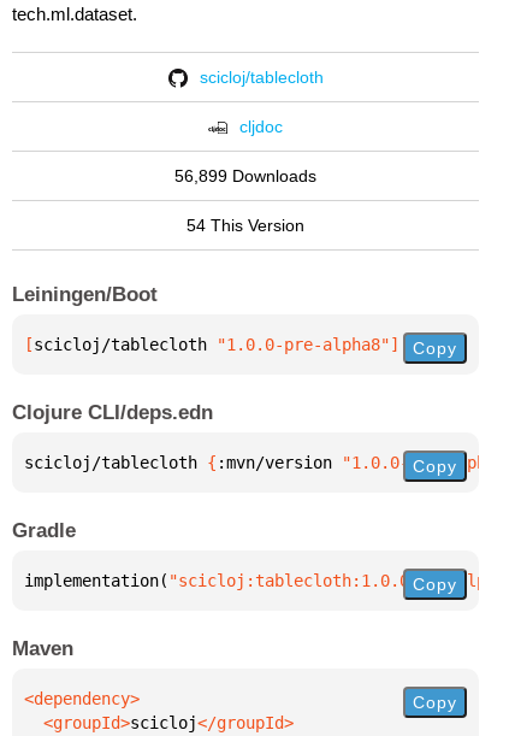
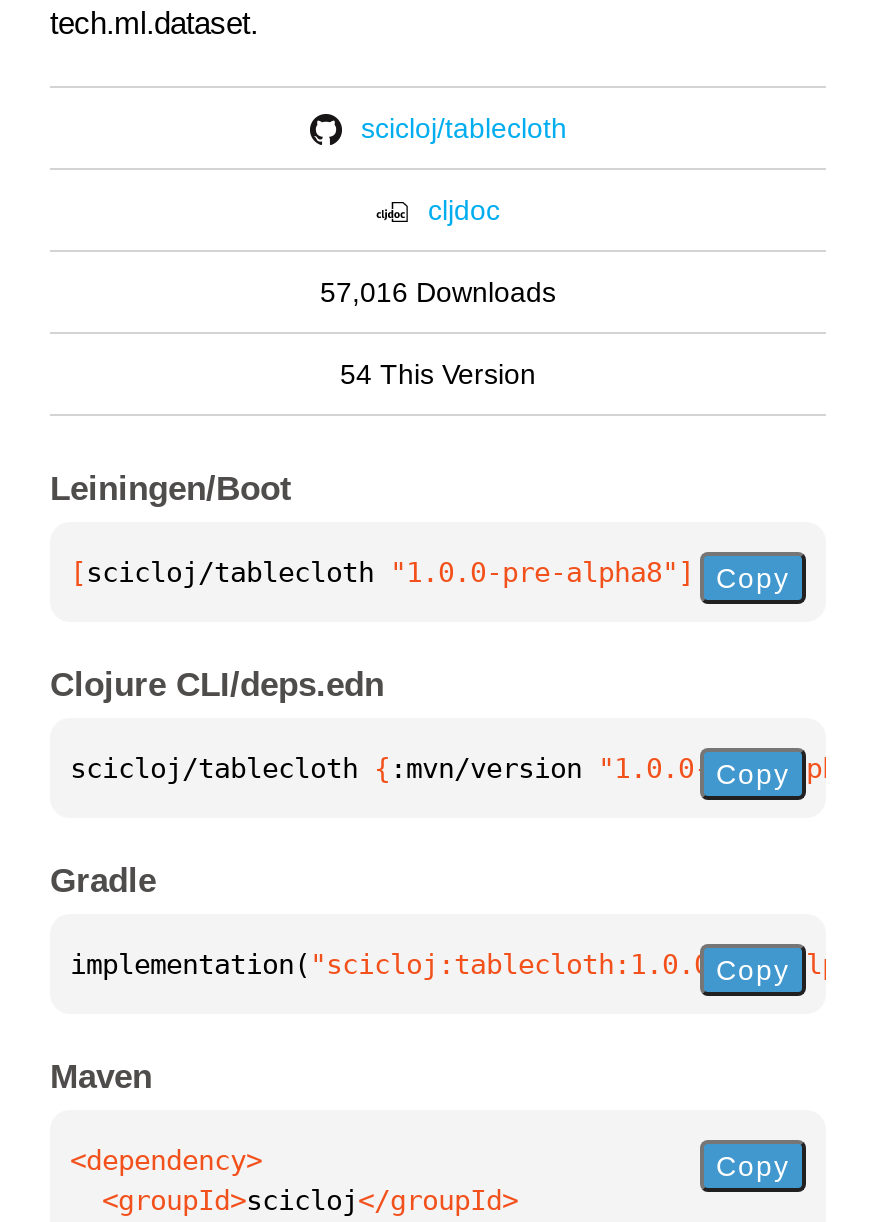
[174,166,316,186] 56,899 Downloads -> [320,276,556,308] 57,016 Downloads

